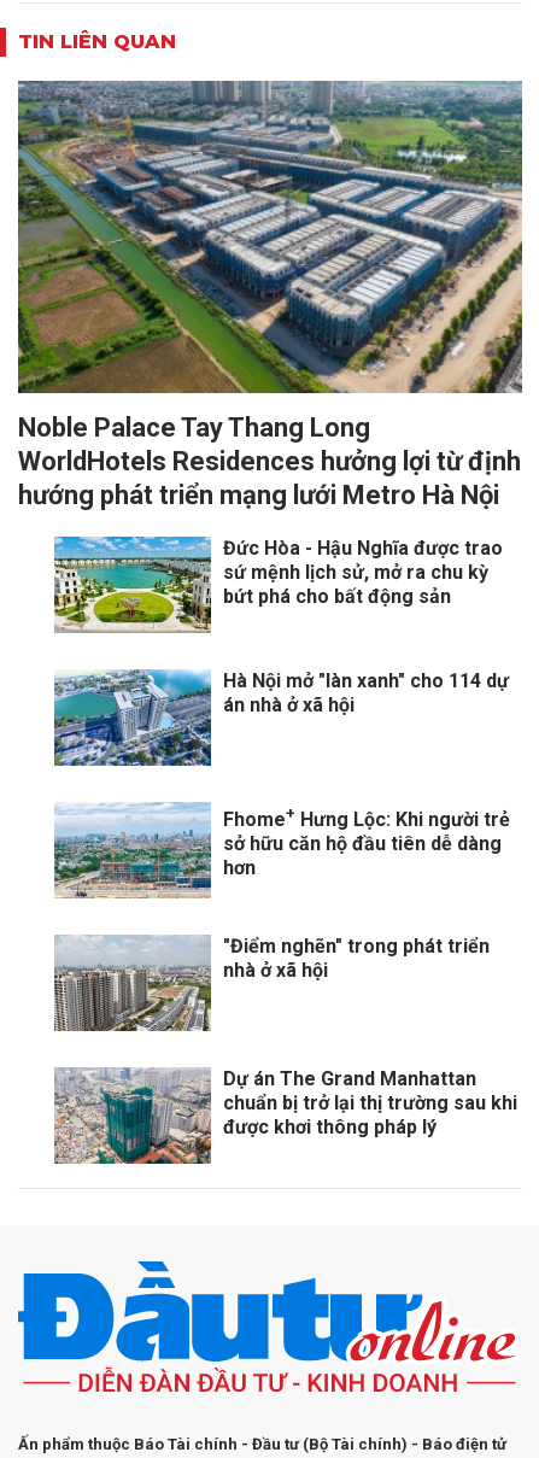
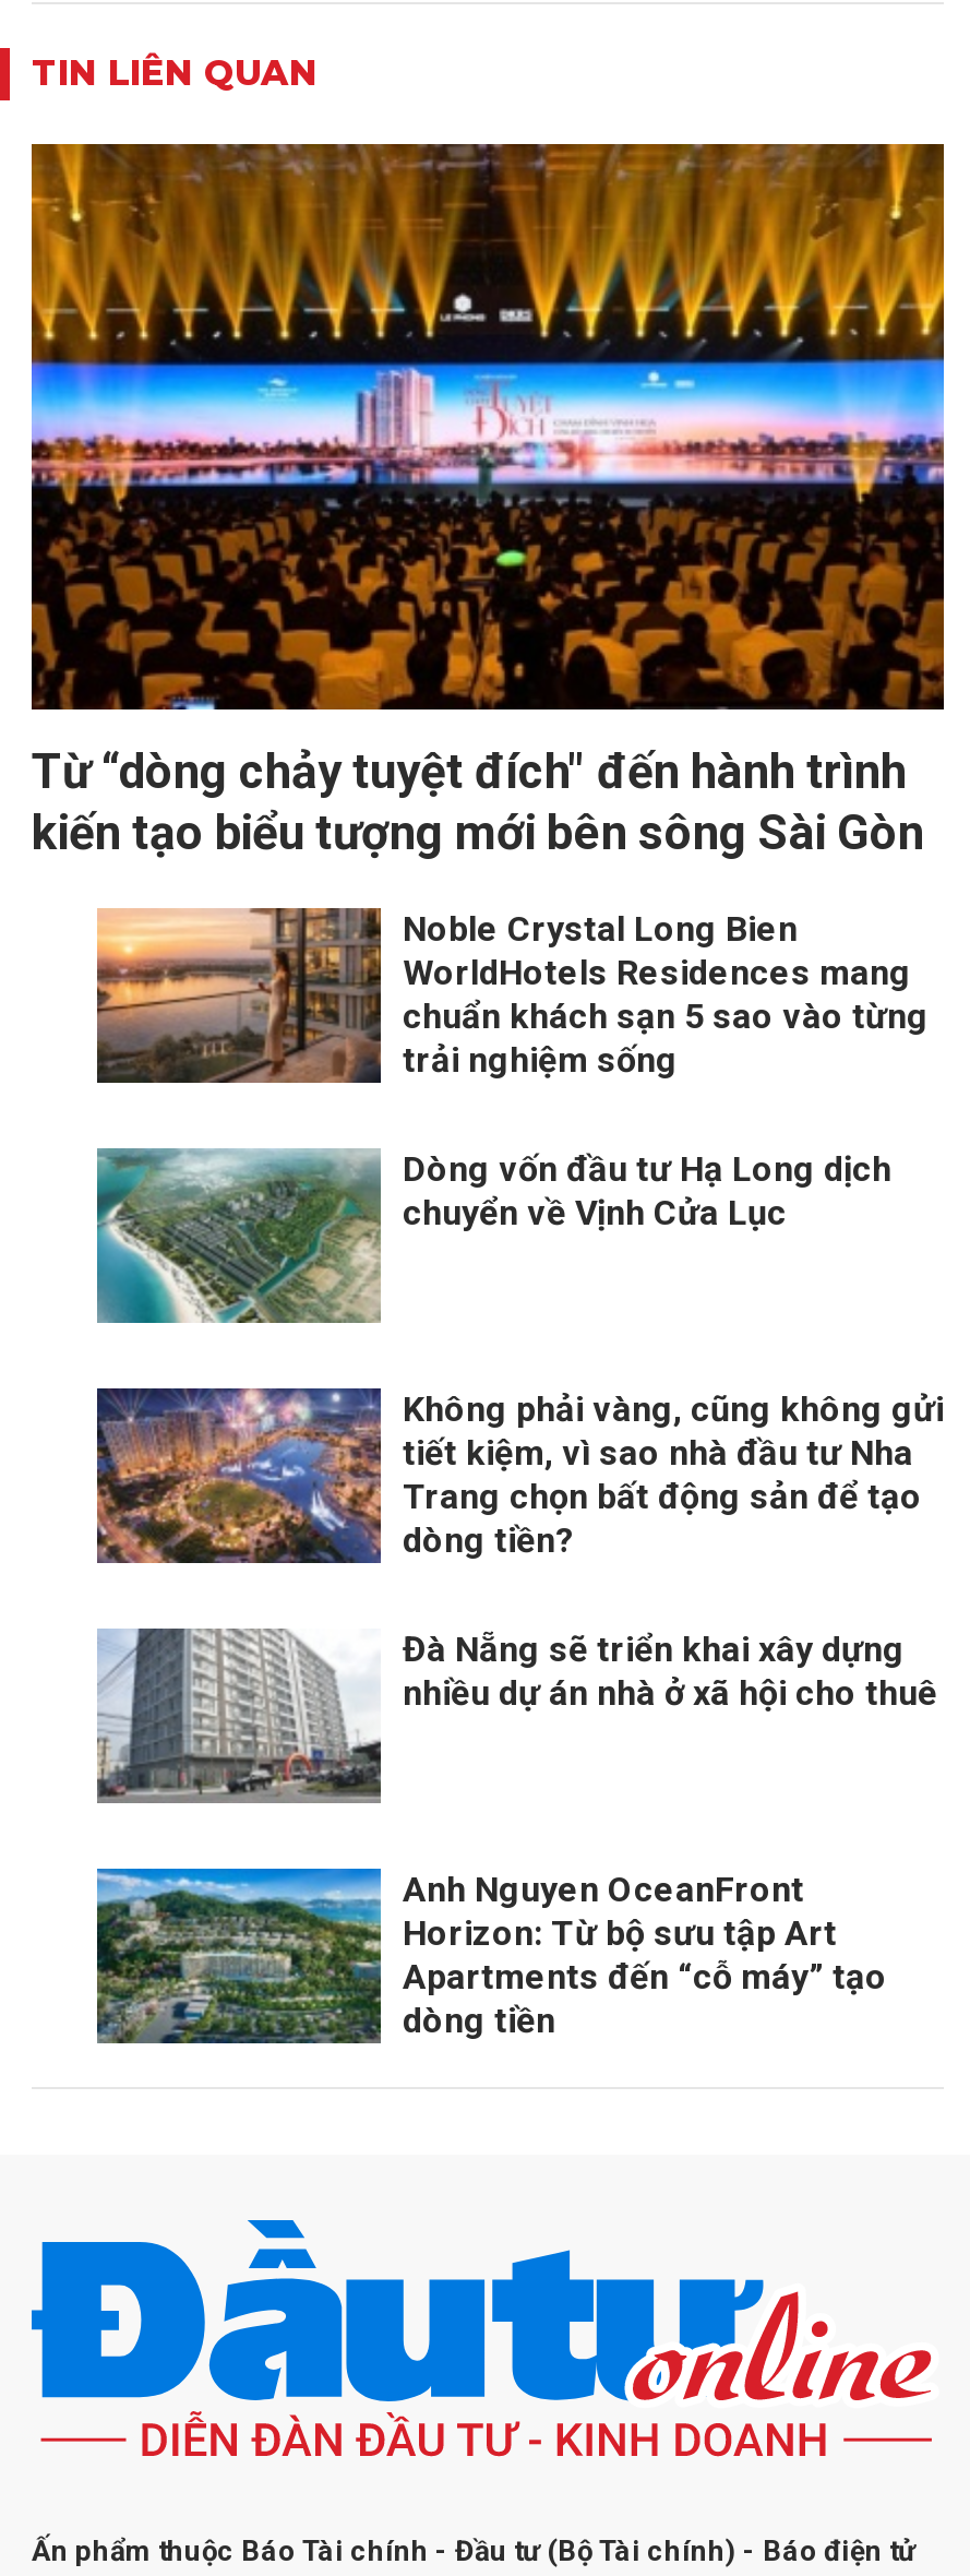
[17,80,523,510] [image] | Noble Palace Tay Thang Long | WorldHotels Residences hưởng lợi từ định | hướng phát triển mạng lưới Metro Hà Nội -> [29,142,946,860] [image] | Từ “dòng chảy tuyệt đích" đến hành trình | kiến tạo biểu tượng mới bên sông Sài Gòn
[53,535,503,633] [image] | Đức Hòa - Hậu Nghĩa được trao | sứ mệnh lịch sử, mở ra chu kỳ | bứt phá cho bất động sản -> [95,908,929,1083] [image] | Noble Crystal Long Bien | WorldHotels Residences mang | chuẩn khách sạn 5 sao vào từng | trải nghiệm sống
[54,669,509,766] [image] | Hà Nội mở "làn xanh" cho 114 dự | án nhà ở xã hội -> [97,1148,891,1323] [image] | Dòng vốn đầu tư Hạ Long dịch | chuyển về Vịnh Cửa Lục
[53,802,510,898] [image] | Fhome+ Hưng Lộc: Khi người trẻ | sở hữu căn hộ đầu tiên dễ dàng | hơn -> [95,1386,944,1565] [image] | Không phải vàng, cũng không gửi | tiết kiệm, vì sao nhà đầu tư Nha | Trang chọn bất động sản để tạo | dòng tiền?
[54,935,490,1031] [image] | "Điểm nghẽn" trong phát triển | nhà ở xã hội -> [99,1629,939,1803] [image] | Đà Nẵng sẽ triển khai xây dựng | nhiều dự án nhà ở xã hội cho thuê
[54,1067,517,1165] [image] | Dự án The Grand Manhattan | chuẩn bị trở lại thị trường sau khi | được khơi thông pháp lý -> [97,1867,887,2046] [image] | Anh Nguyen OceanFront | Horizon: Từ bộ sưu tập Art | Apartments đến “cỗ máy” tạo | dòng tiền

